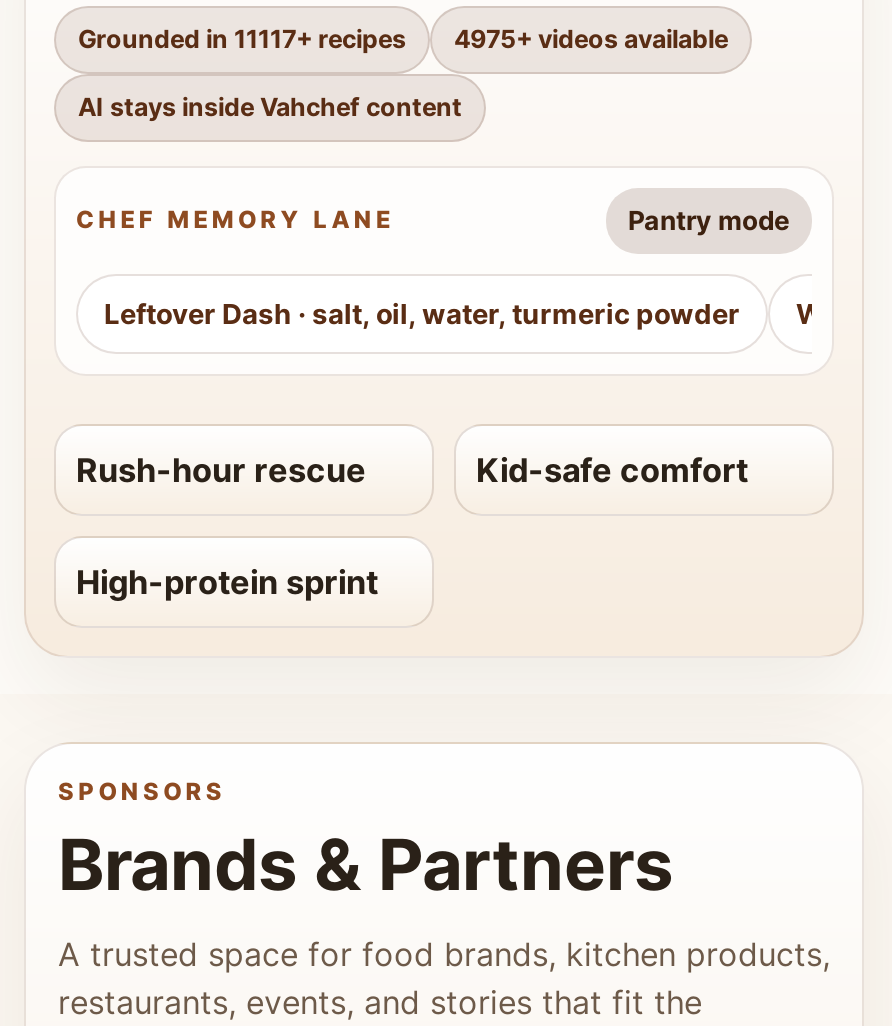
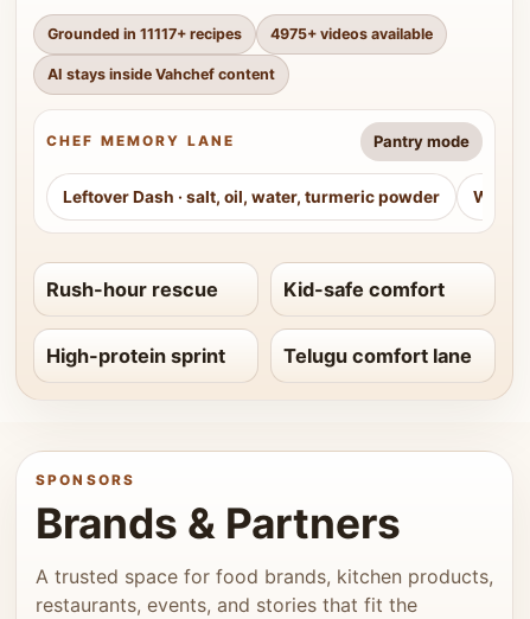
none -> [283,344,472,368] Telugu comfort lane

